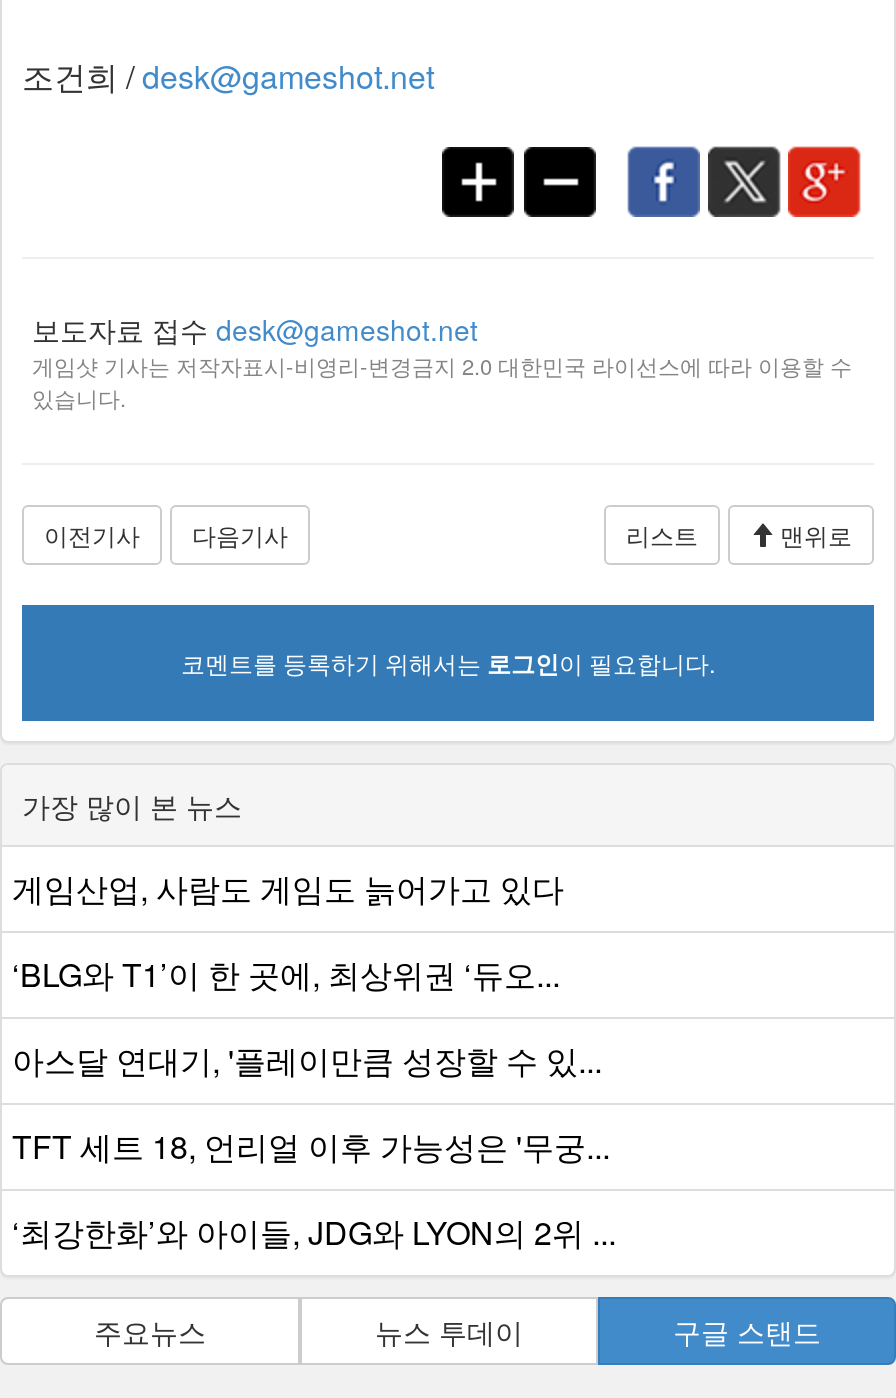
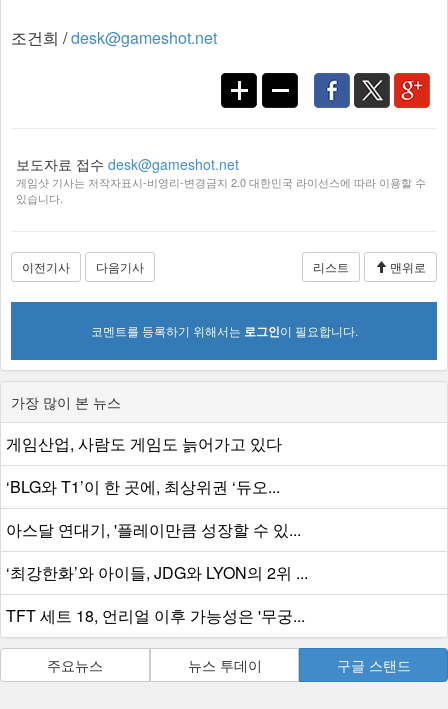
moved [12,1124,610,1170] -> [6,604,305,627]: TFT 세트 18, 언리얼 이후 가능성은 '무궁...
moved [12,1210,616,1256] -> [6,561,308,584]: ‘최강한화’와 아이들, JDG와 LYON의 2위 ...

